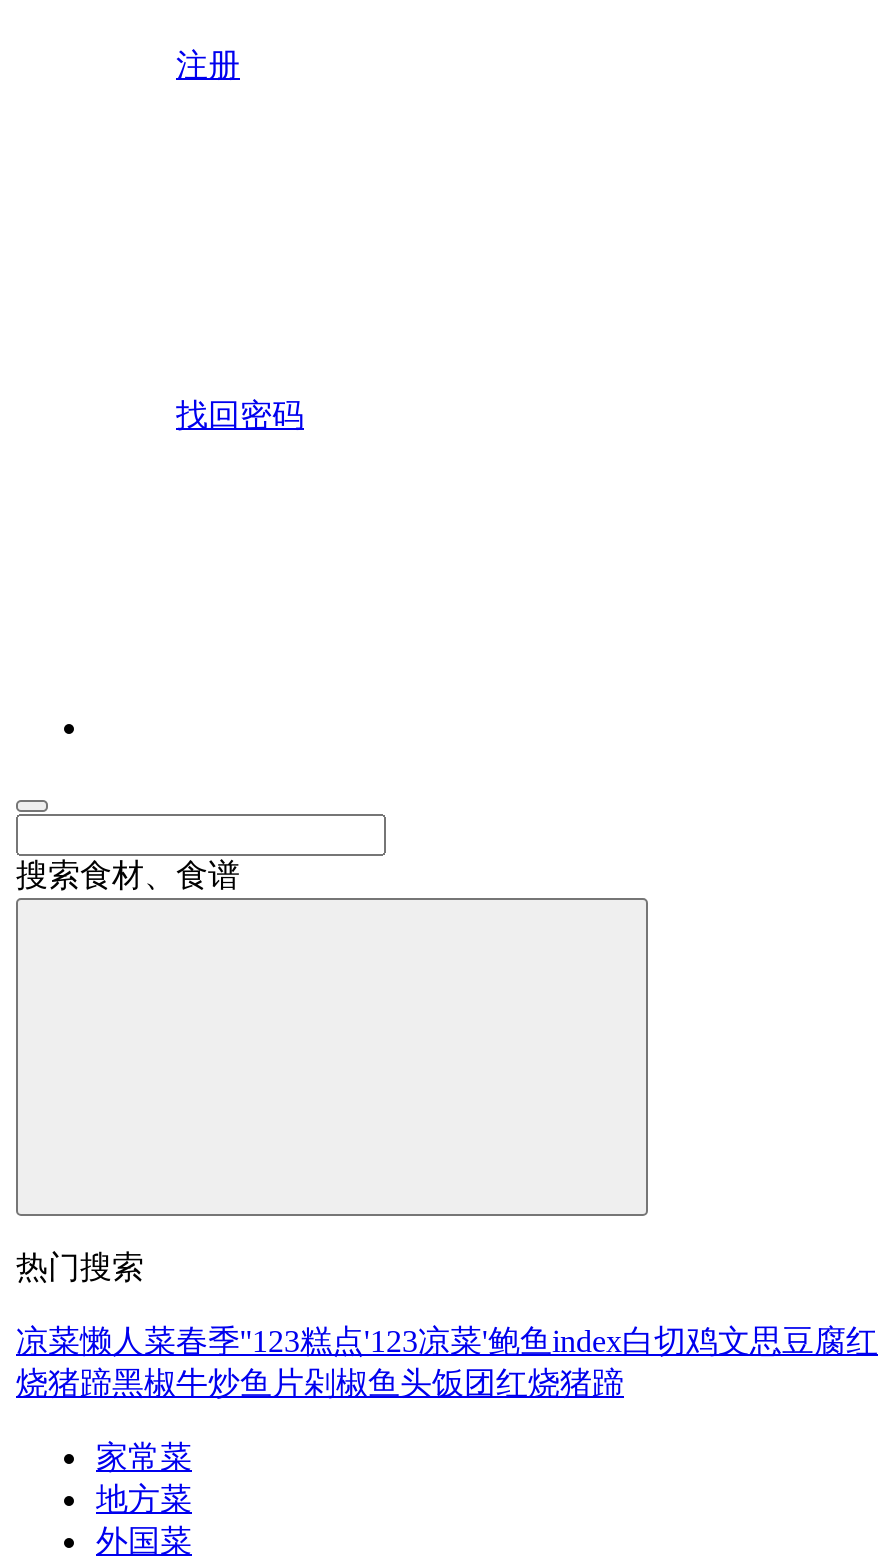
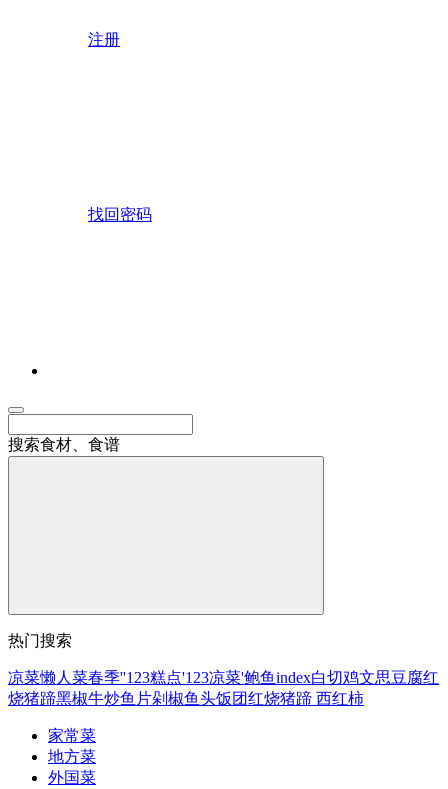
[16,1366,624,1400] 烧猪蹄黑椒牛炒鱼片剁椒鱼头饭团红烧猪蹄 -> [8,690,364,707] 烧猪蹄黑椒牛炒鱼片剁椒鱼头饭团红烧猪蹄西红柿

